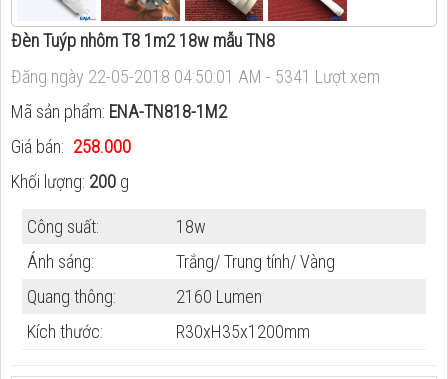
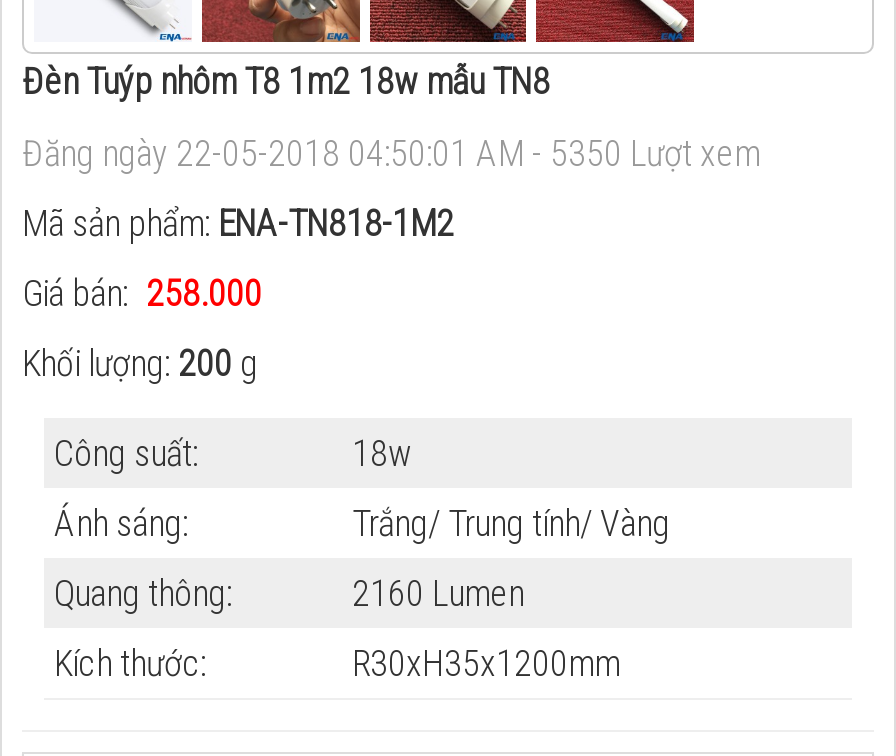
[11,66,380,87] Đăng ngày 22-05-2018 04:50:01 AM - 5341 Lượt xem -> [22,132,760,174] Đăng ngày 22-05-2018 04:50:01 AM - 5350 Lượt xem

